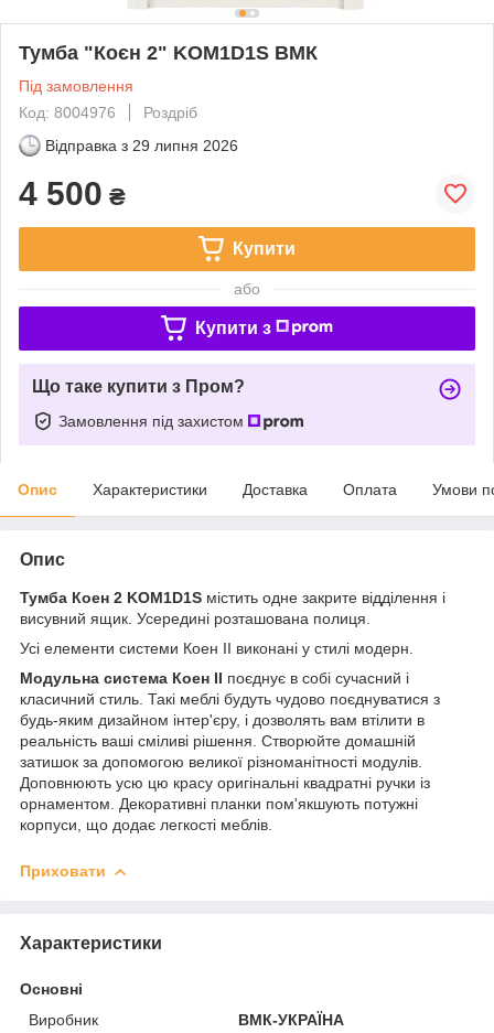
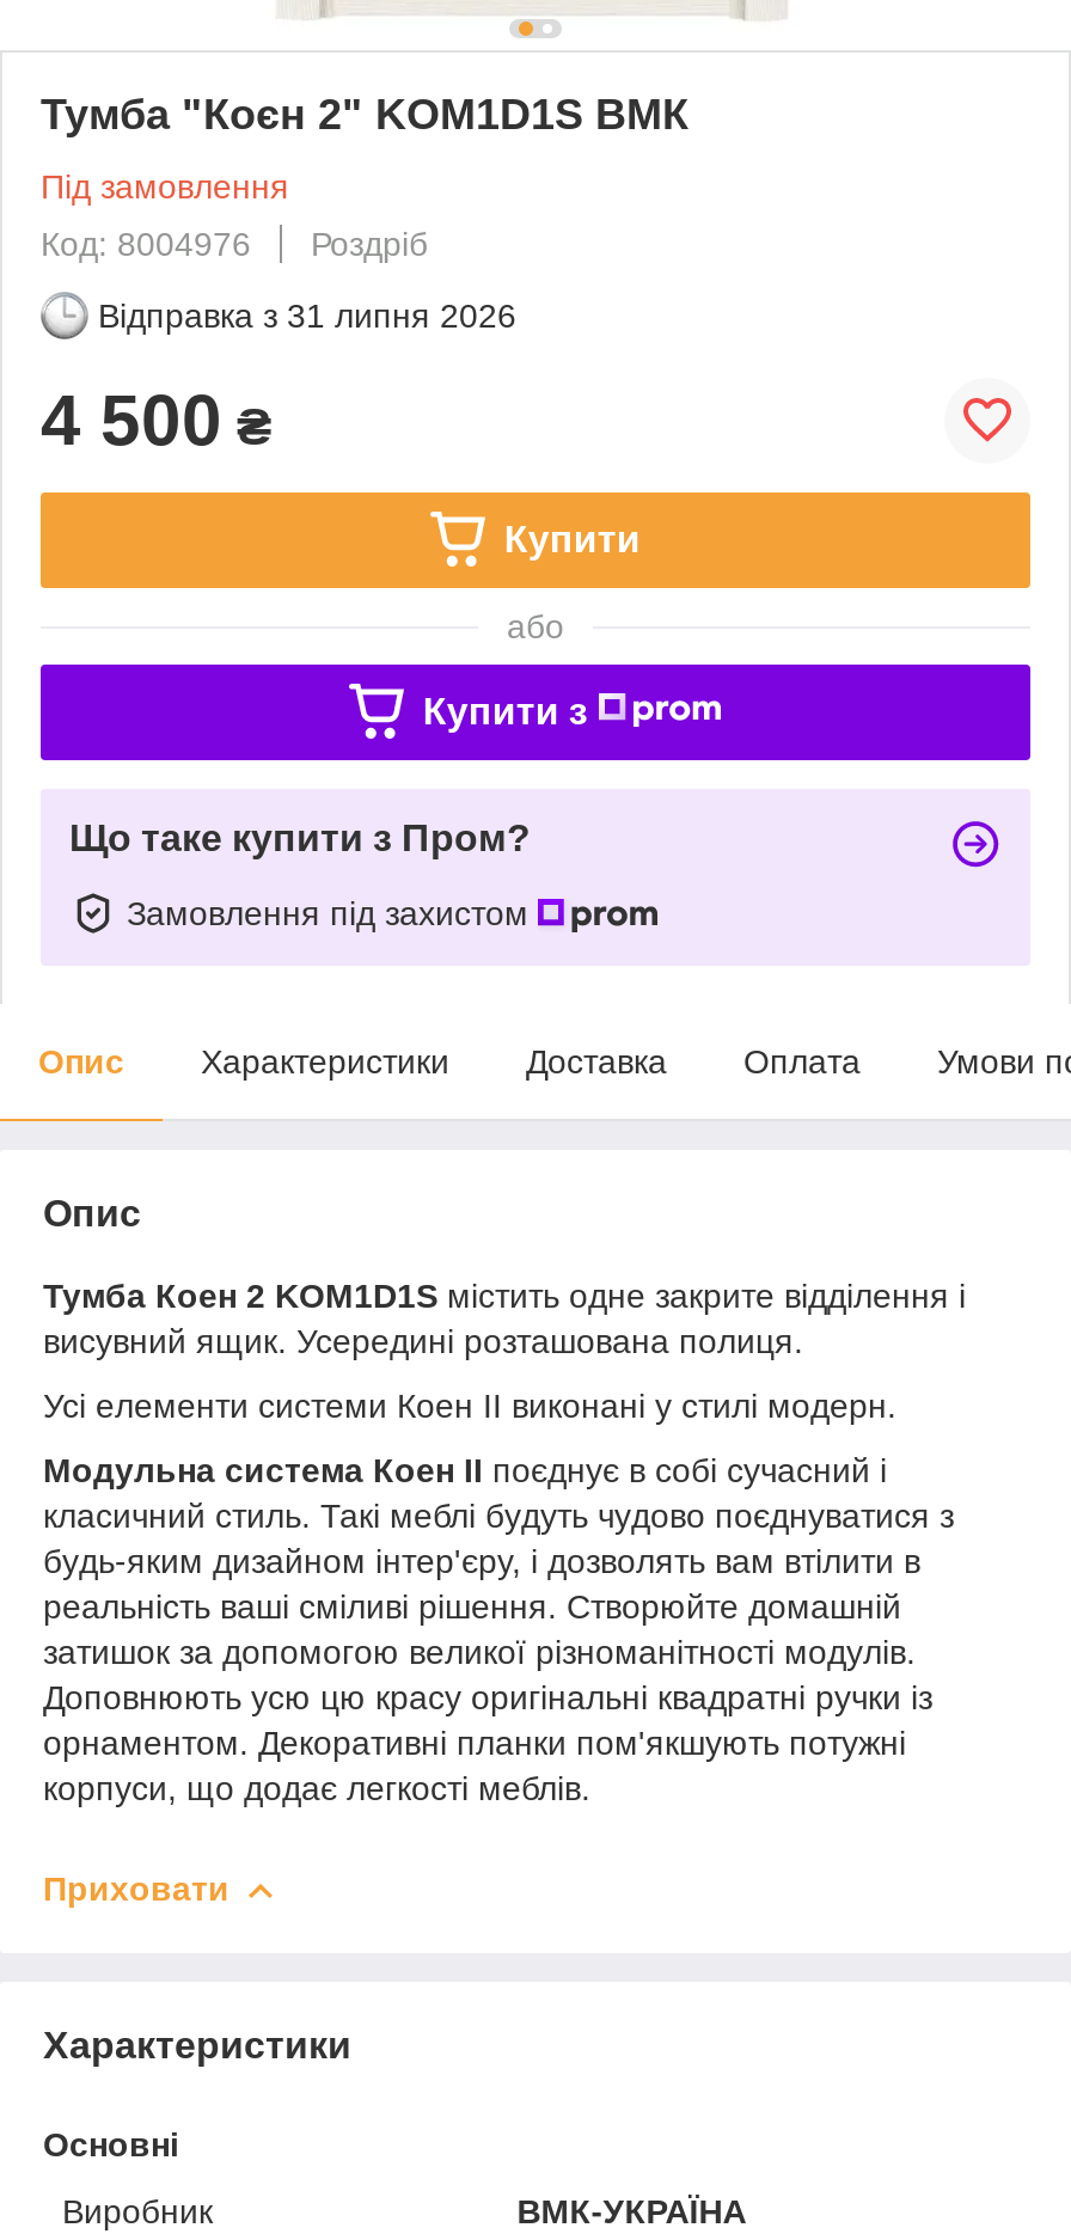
[45,136,238,154] Відправка з 29 липня 2026 -> [98,296,516,334] Відправка з 31 липня 2026

